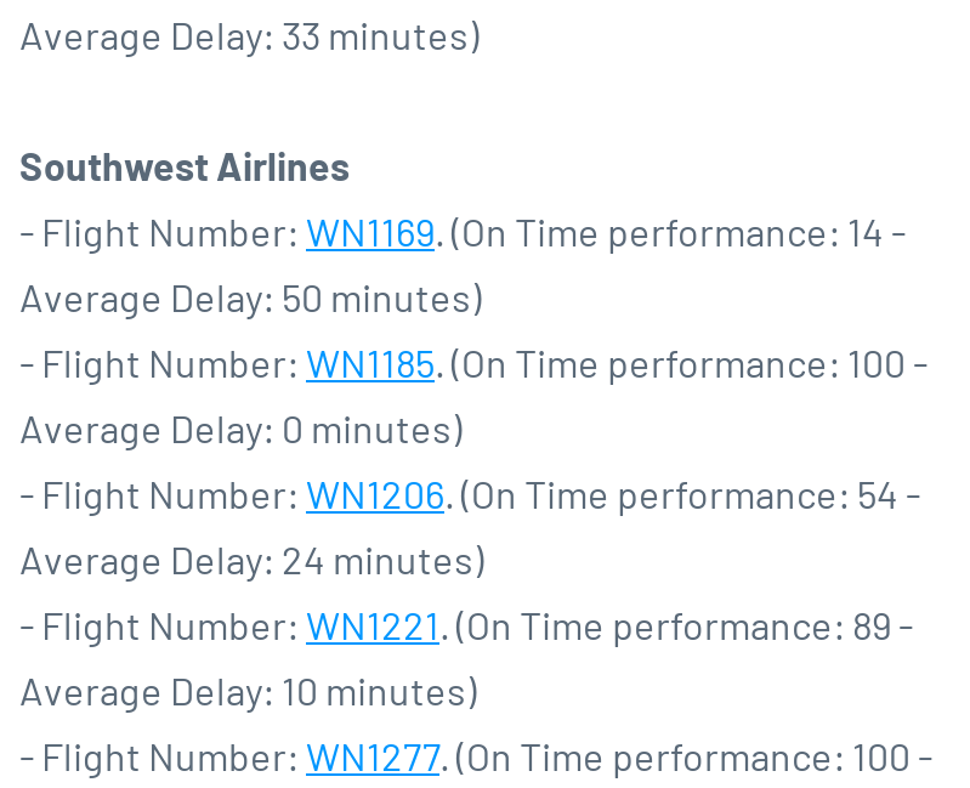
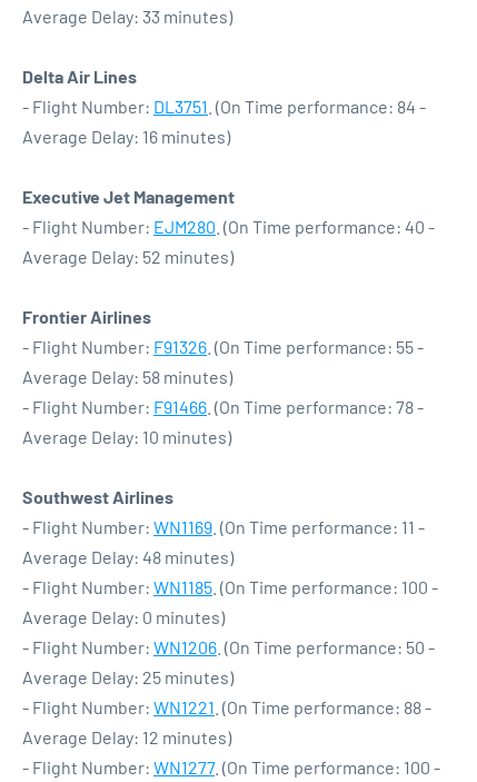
none -> [22,66,435,417] Delta Air Lines | - Flight Number: DL3751. (On Time performance: 84 - | Average Delay: 16 minutes) | Executive Jet Management | - Flight Number: EJM280. (On Time performance: 40 - | Average Delay: 52 minutes) | Frontier Airlines | - Flight Number: F91326. (On Time performance: 55 - | Average Delay: 58 minutes) | - Flight Number: F91466. (On Time performance: 78 -
[19,208,906,254] - Flight Number: WN1169. (On Time performance: 14 - -> [22,516,425,537] - Flight Number: WN1169. (On Time performance: 11 -
[19,273,481,319] Average Delay: 50 minutes) -> [22,546,233,567] Average Delay: 48 minutes)
none -> [22,726,231,748] Average Delay: 12 minutes)
[19,470,920,516] - Flight Number: WN1206. (On Time performance: 54 - -> [22,636,435,657] - Flight Number: WN1206. (On Time performance: 50 -
[19,535,483,582] Average Delay: 24 minutes) -> [22,666,233,687] Average Delay: 25 minutes)
[19,601,913,647] - Flight Number: WN1221. (On Time performance: 89 - -> [22,696,431,717] - Flight Number: WN1221. (On Time performance: 88 -
moved [19,667,476,713] -> [22,426,231,447]: Average Delay: 10 minutes)

